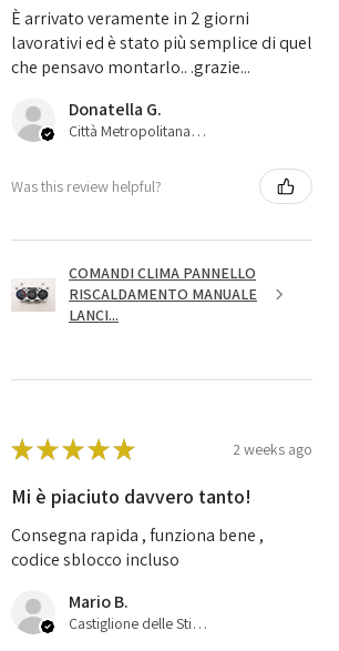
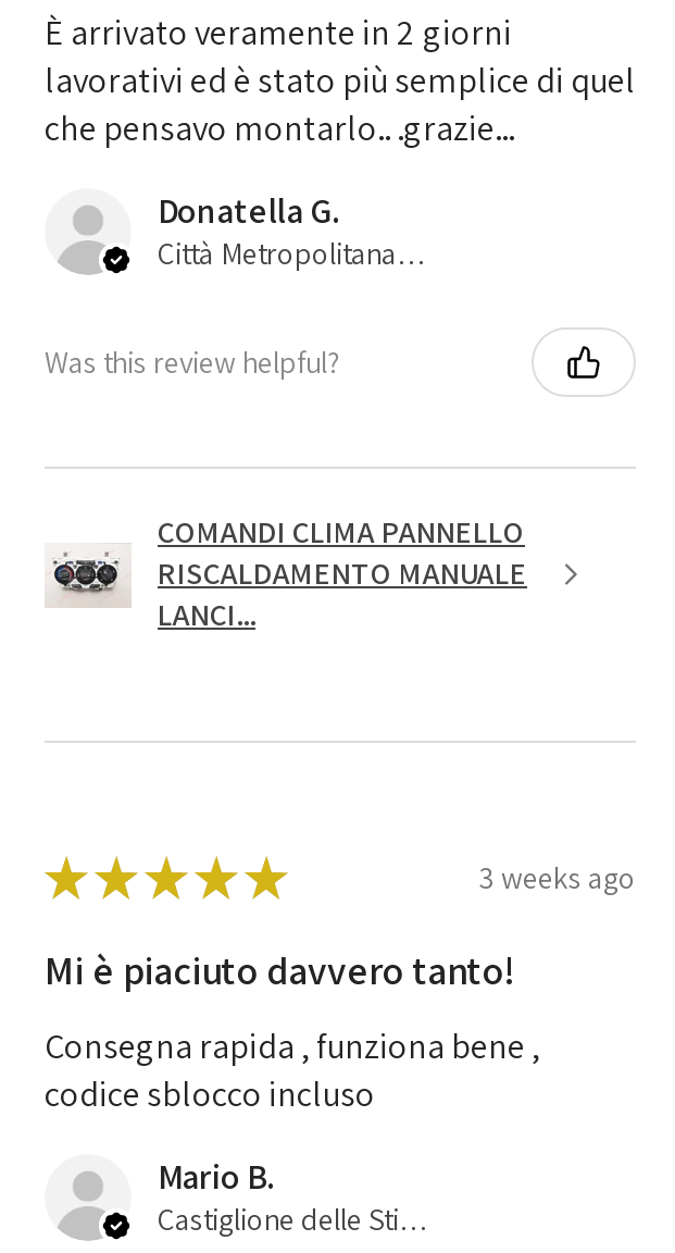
[233,439,312,459] 2 weeks ago -> [479,858,636,897] 3 weeks ago

